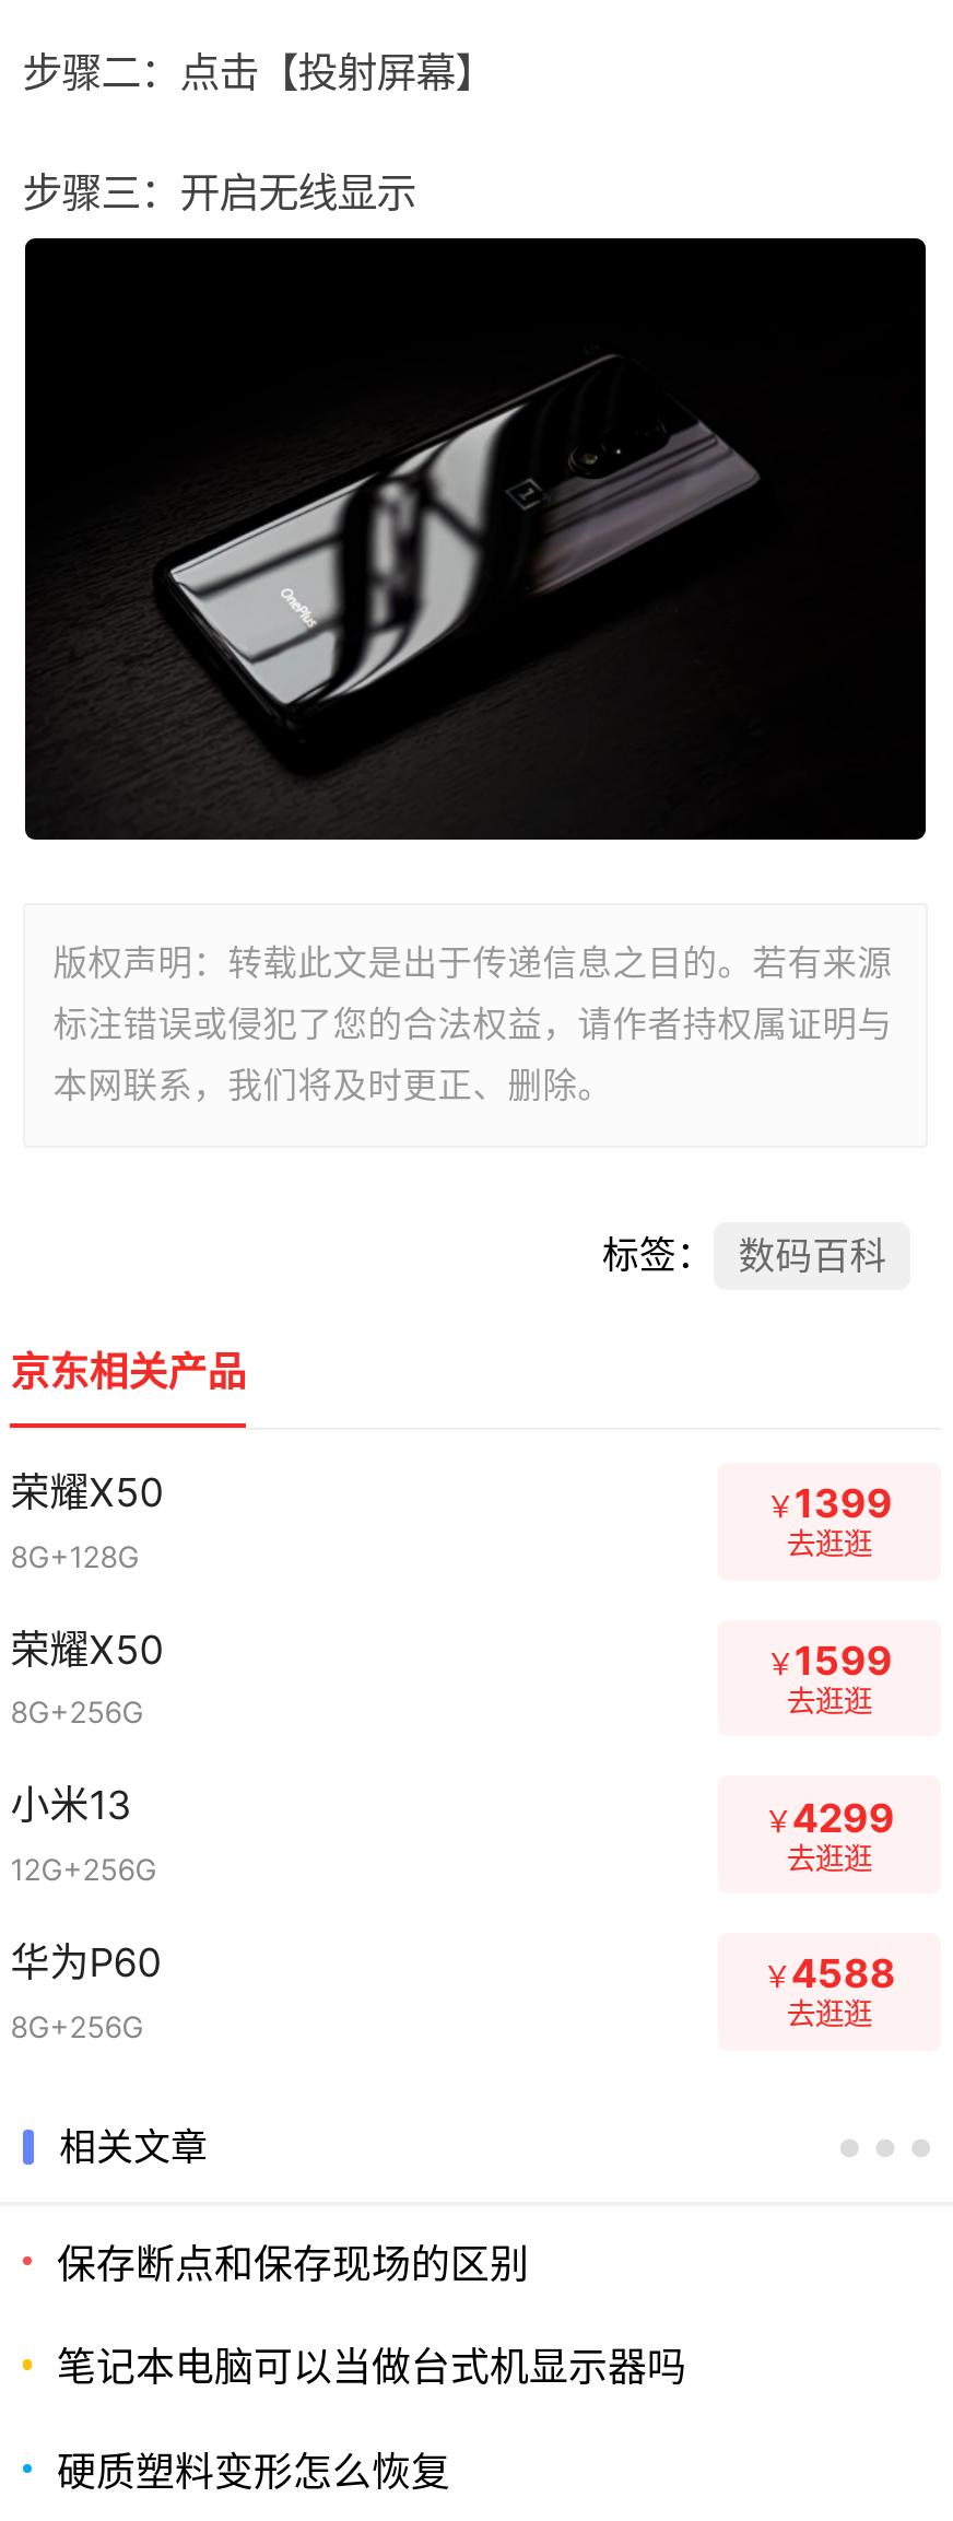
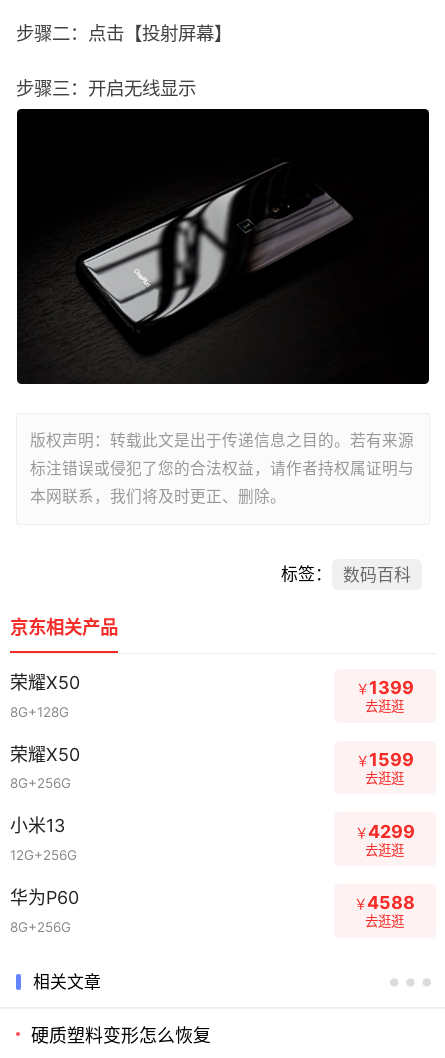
[57,2240,686,2390] 保存断点和保存现场的区别 | 笔记本电脑可以当做台式机显示器吗 -> none

